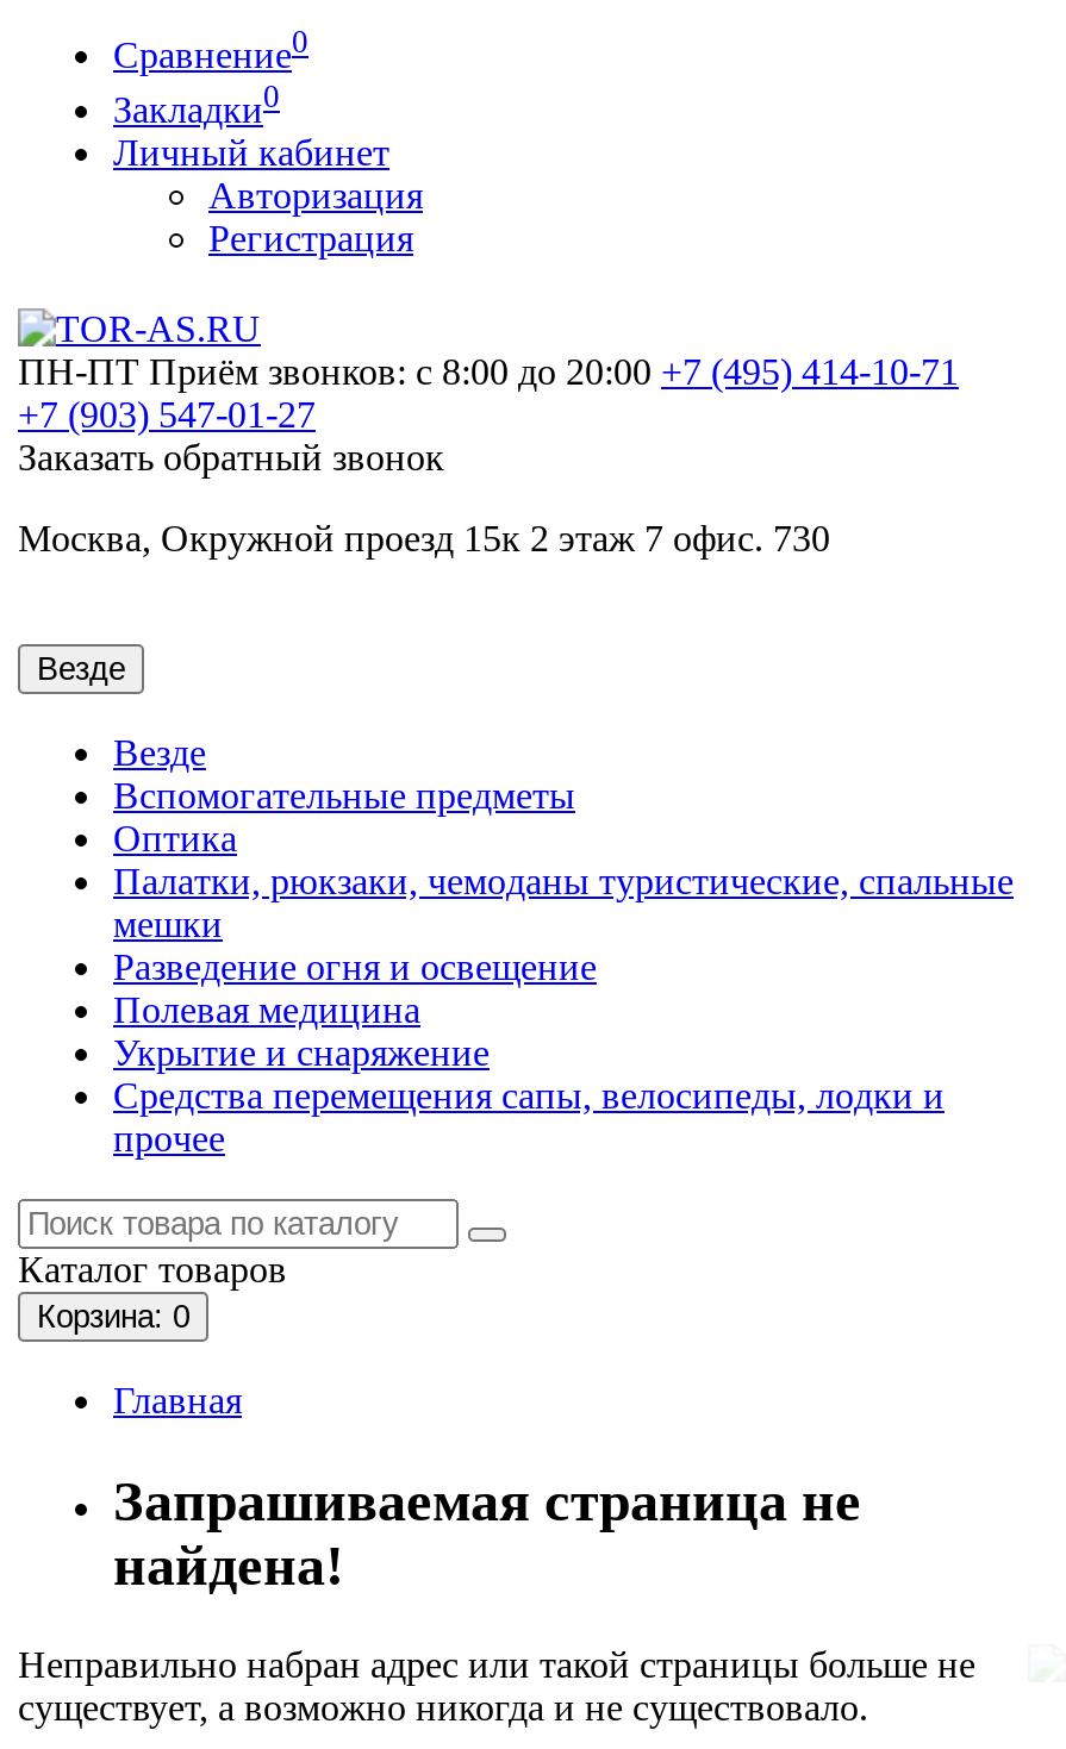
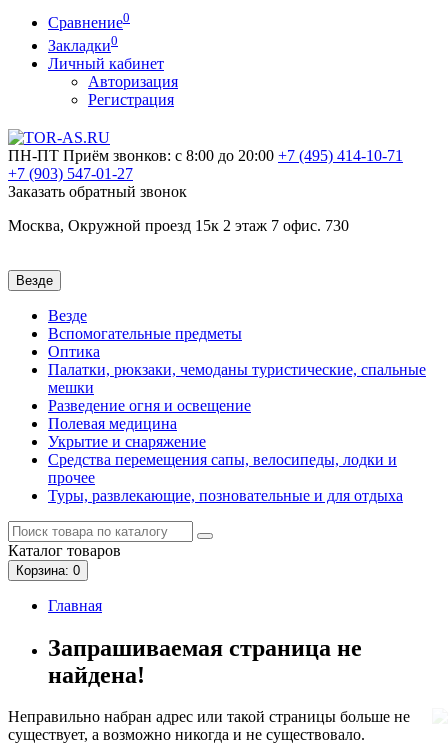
none -> [48,487,403,504] Туры, развлекающие, позновательные и для отдыха

